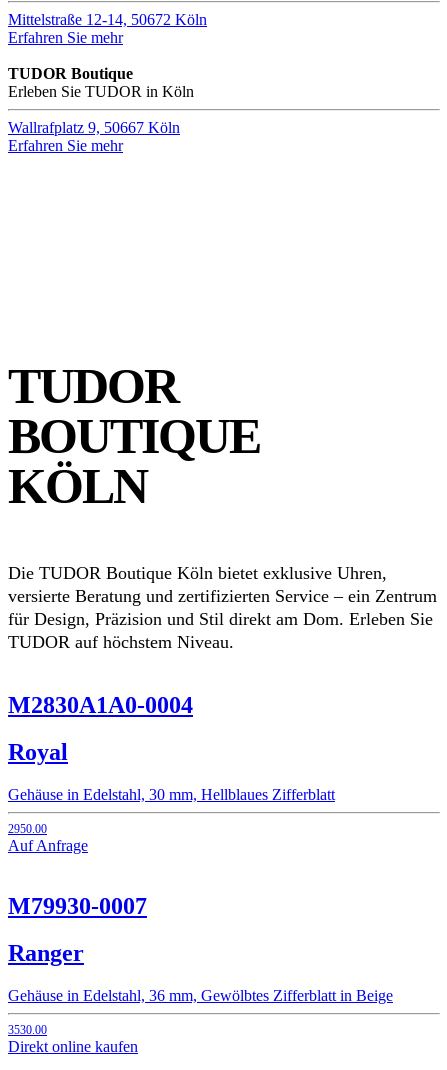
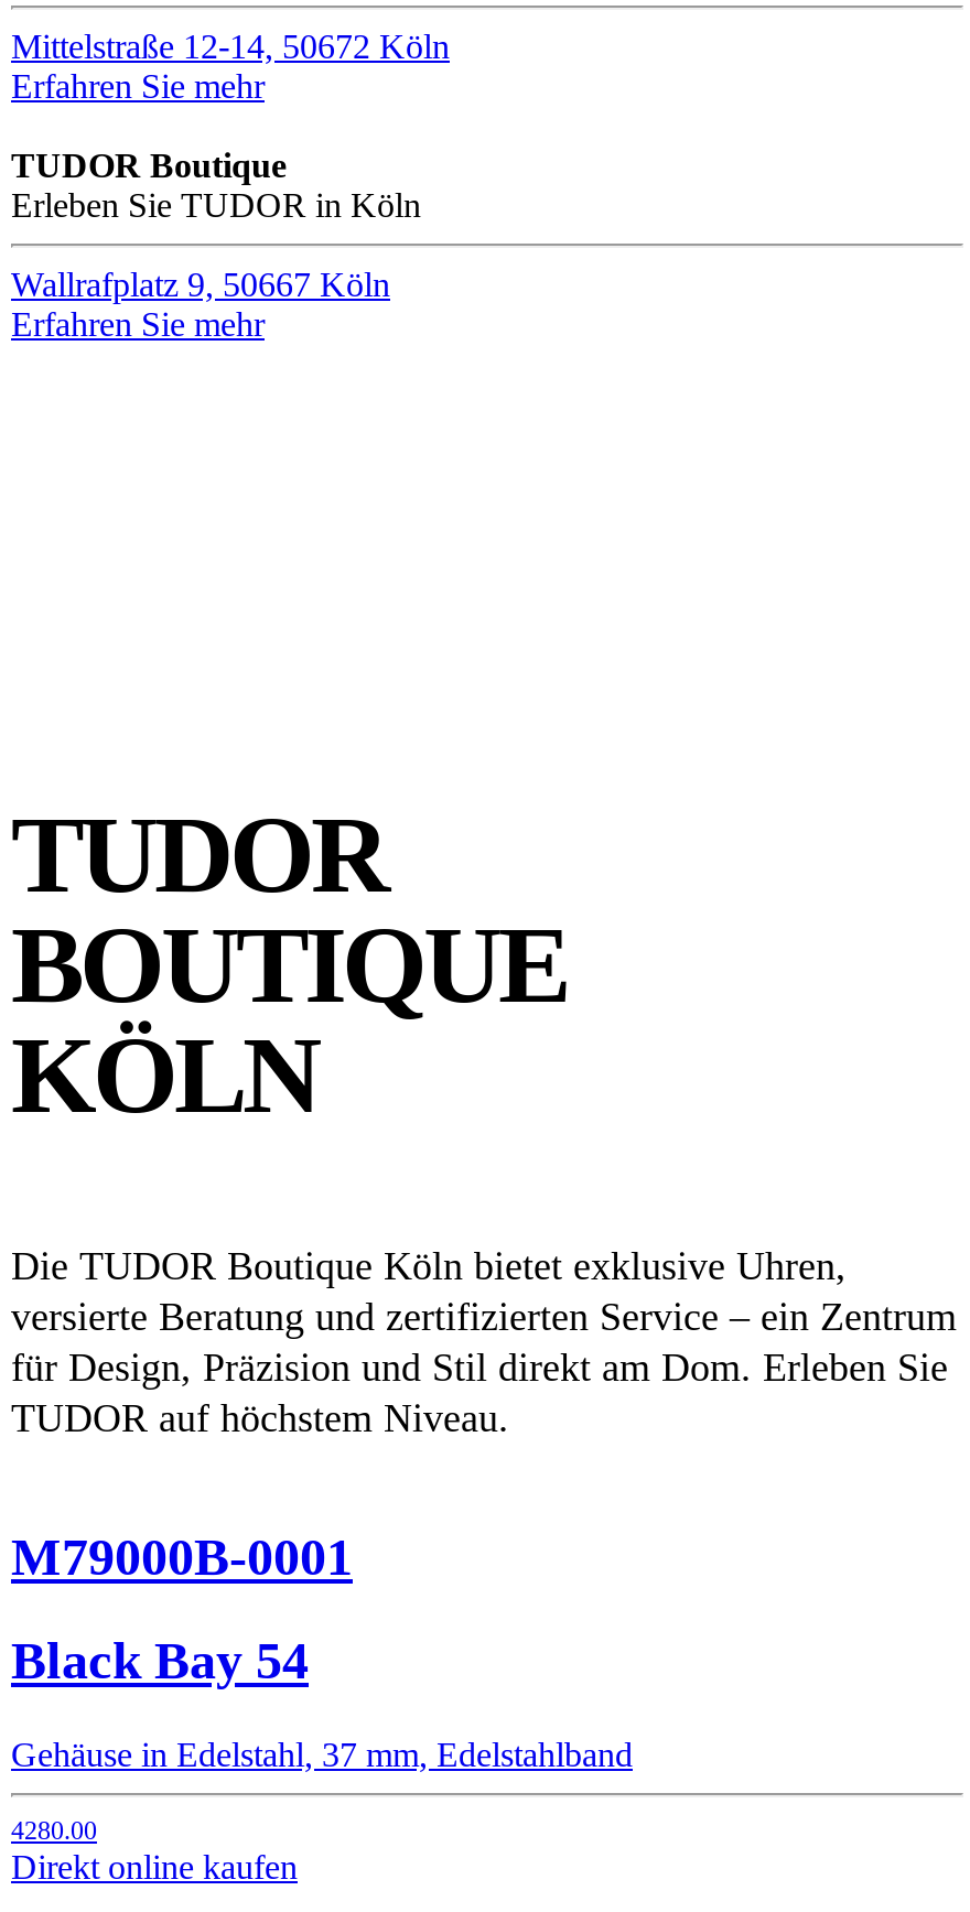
[8,692,193,718] M2830A1A0-0004 -> [11,1529,353,1586] M79000B-0001
[8,739,393,1037] Royal | Gehäuse in Edelstahl, 30 mm, Hellblaues Zifferblatt | 2950.00 | Auf Anfrage | M79930-0007 | Ranger | Gehäuse in Edelstahl, 36 mm, Gewölbtes Zifferblatt in Beige | 3530.00 -> [11,1633,633,1846] Black Bay 54 | Gehäuse in Edelstahl, 37 mm, Edelstahlband | 4280.00

